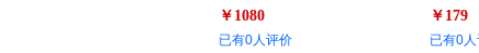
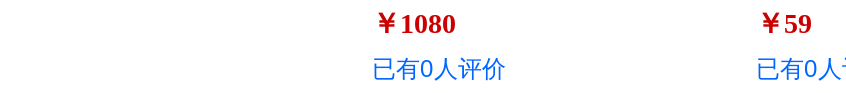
[430,8,468,24] ￥179 -> [756,9,812,39] ￥59

